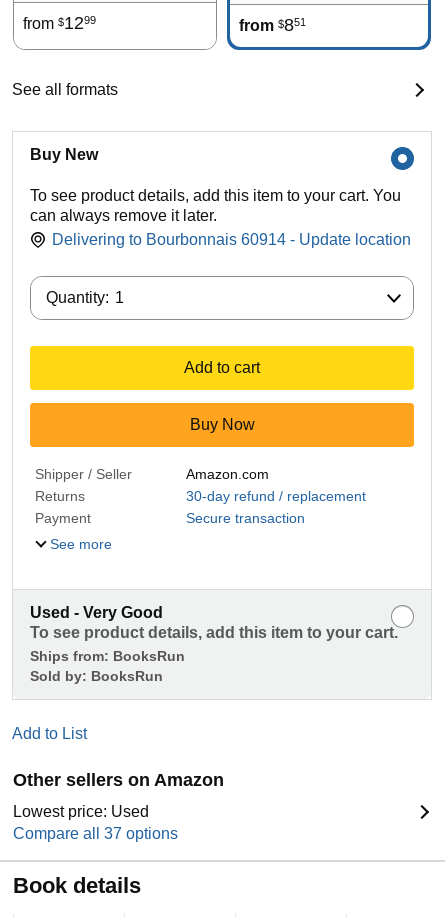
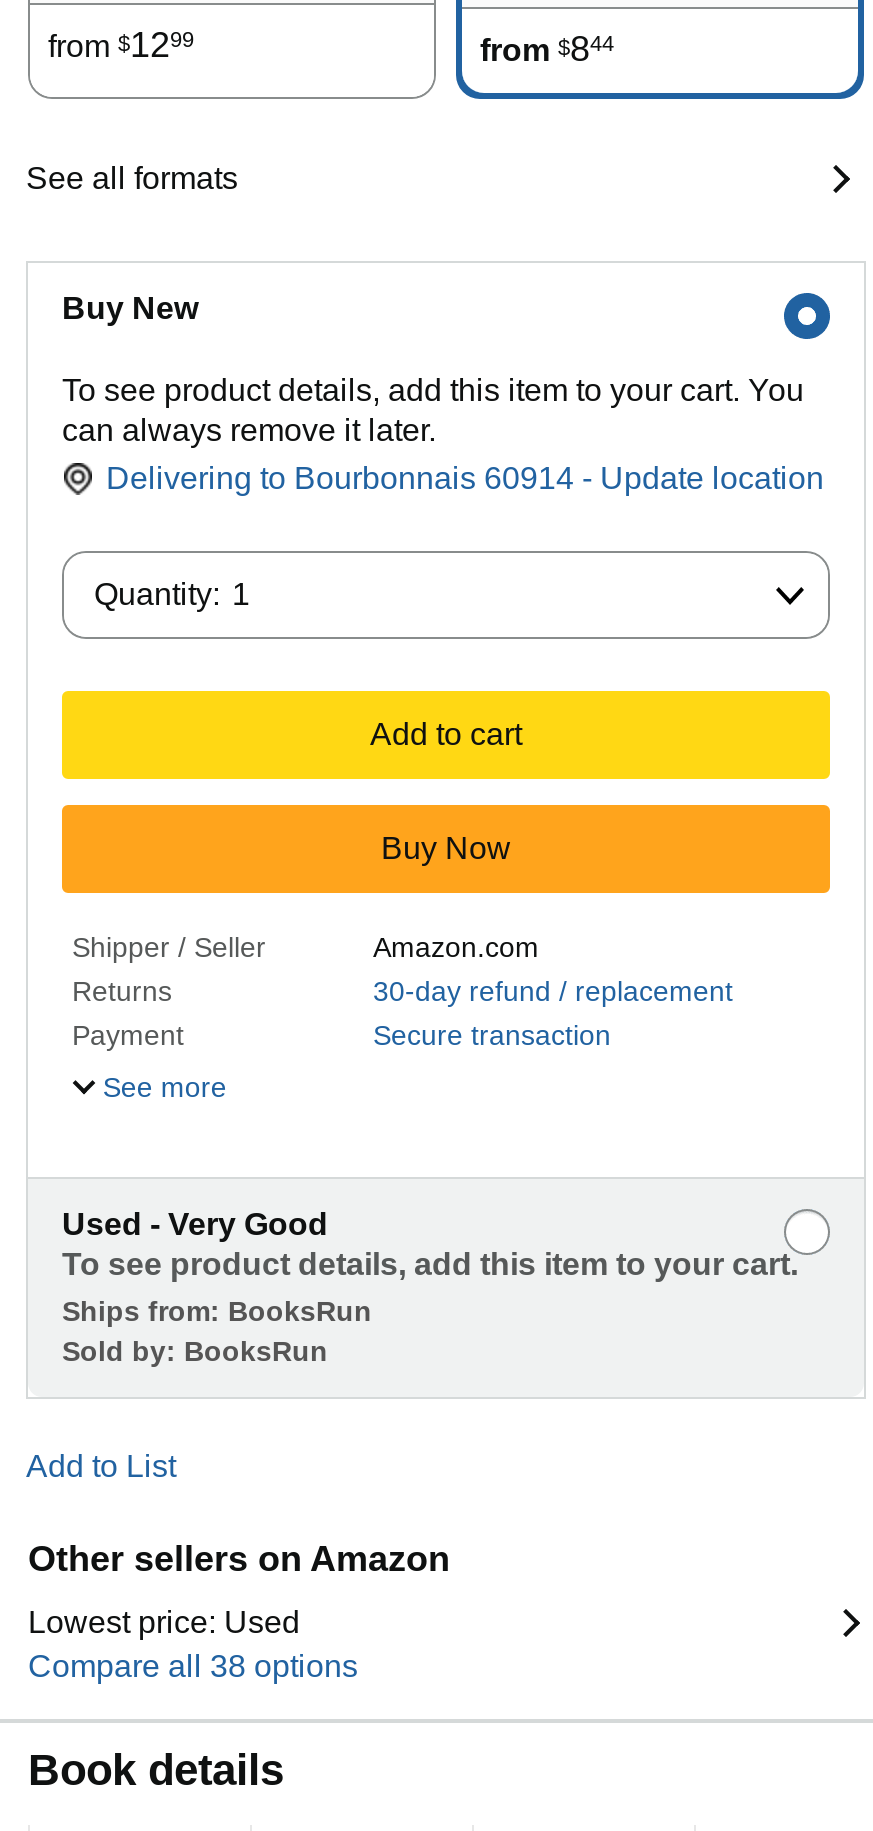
[239,15,306,35] from $851 -> [480,29,614,69] from $844
[13,825,178,842] Compare all 37 options -> [28,1649,358,1683] Compare all 38 options

